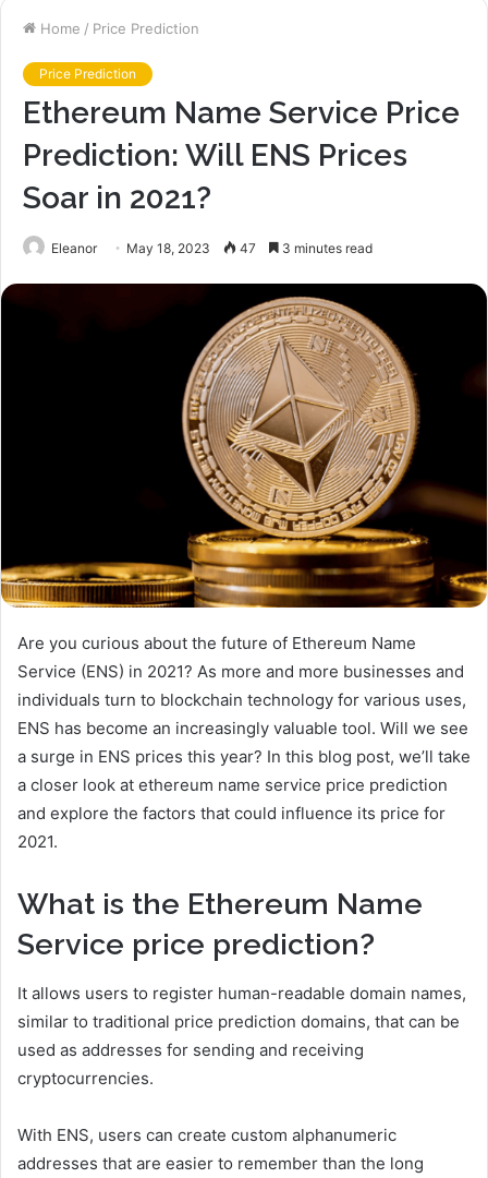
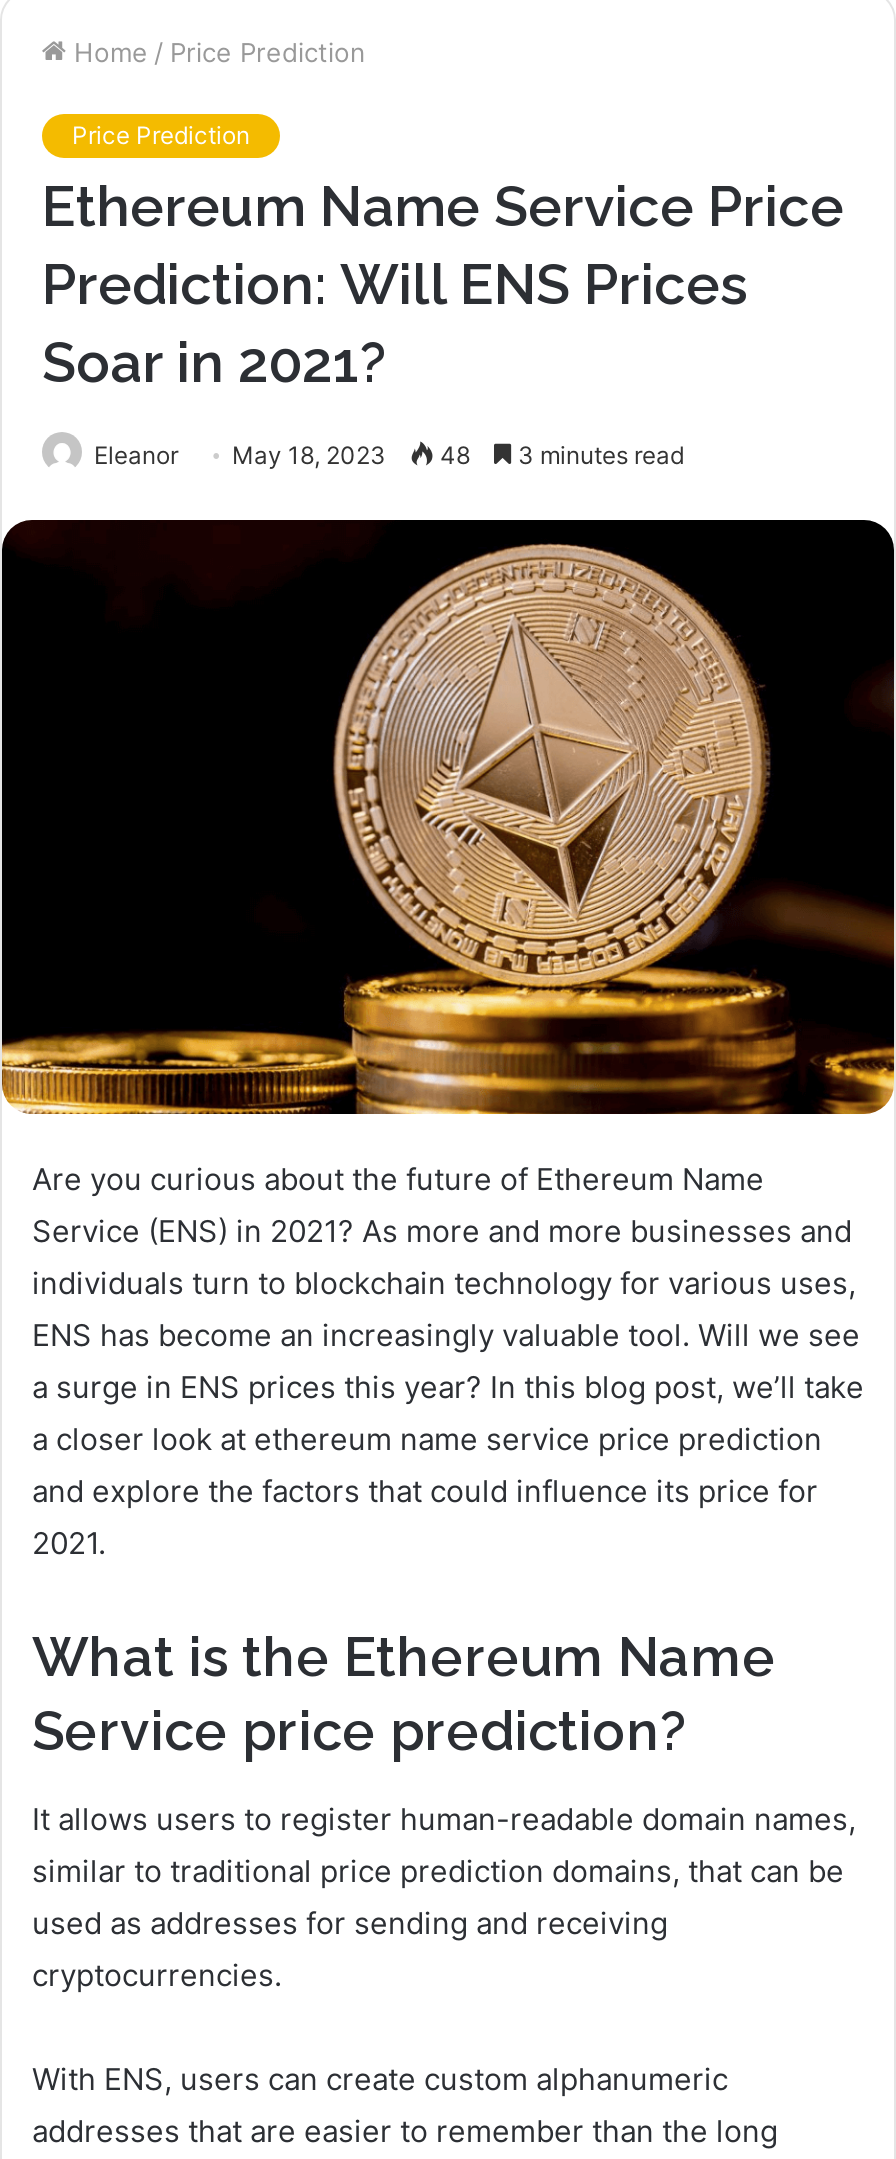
[51,240,373,256] Eleanor May 18, 2023 47 3 minutes read -> [94,439,684,469] Eleanor May 18, 2023 48 3 minutes read

